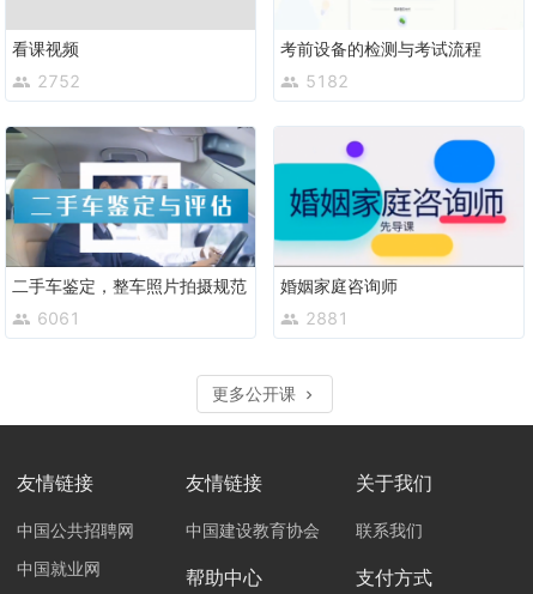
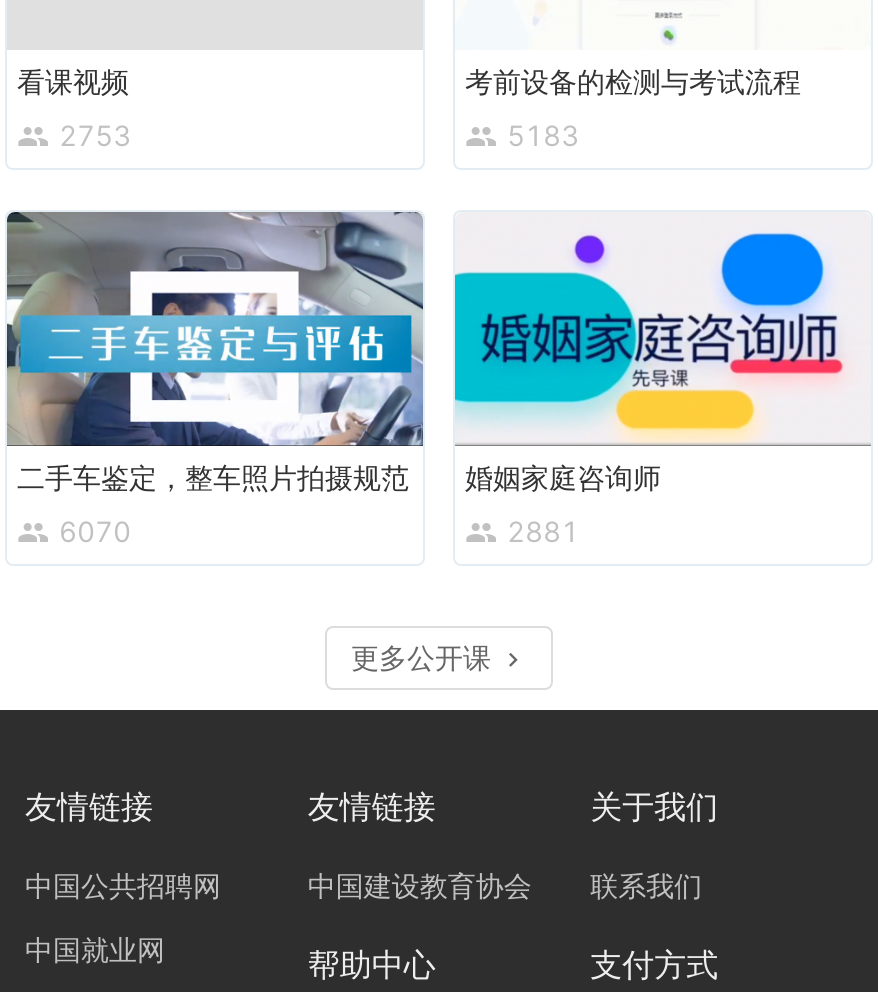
[37,71,80,91] 2752 -> [59,118,131,152] 2753
[305,71,349,91] 5182 -> [507,118,579,152] 5183
[37,308,80,328] 6061 -> [59,514,131,548] 6070

